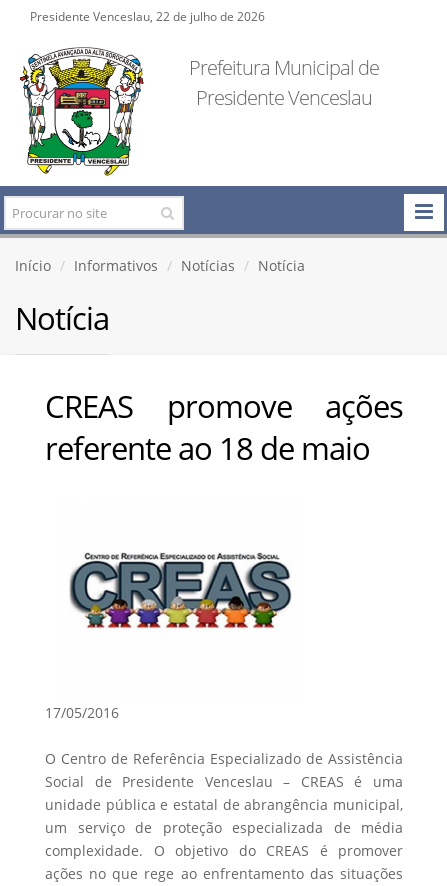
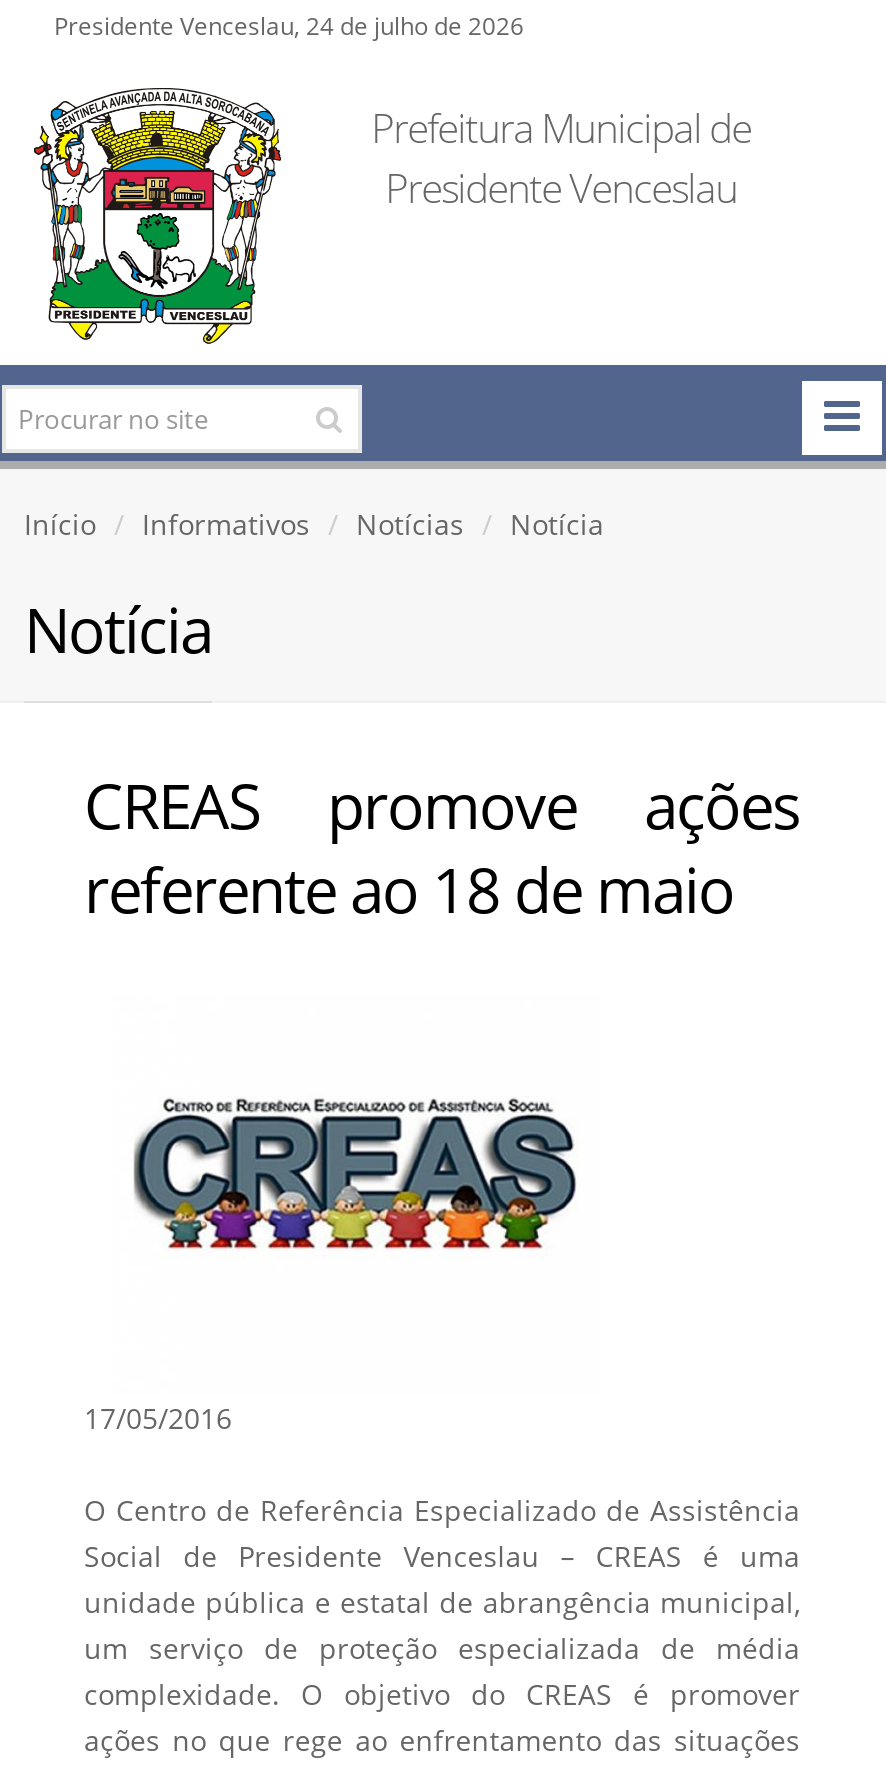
[30,8,265,24] Presidente Venceslau, 22 de julho de 2026 -> [54,9,524,41] Presidente Venceslau, 24 de julho de 2026

